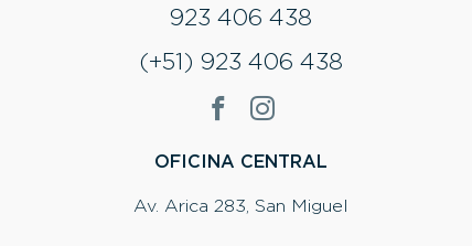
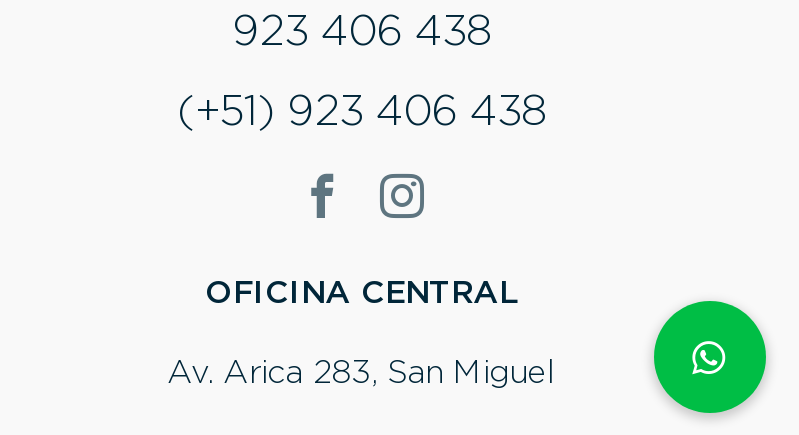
none -> [650,299,770,417] [image]

